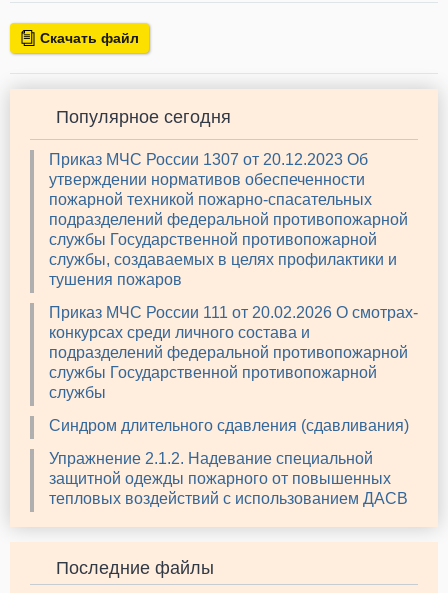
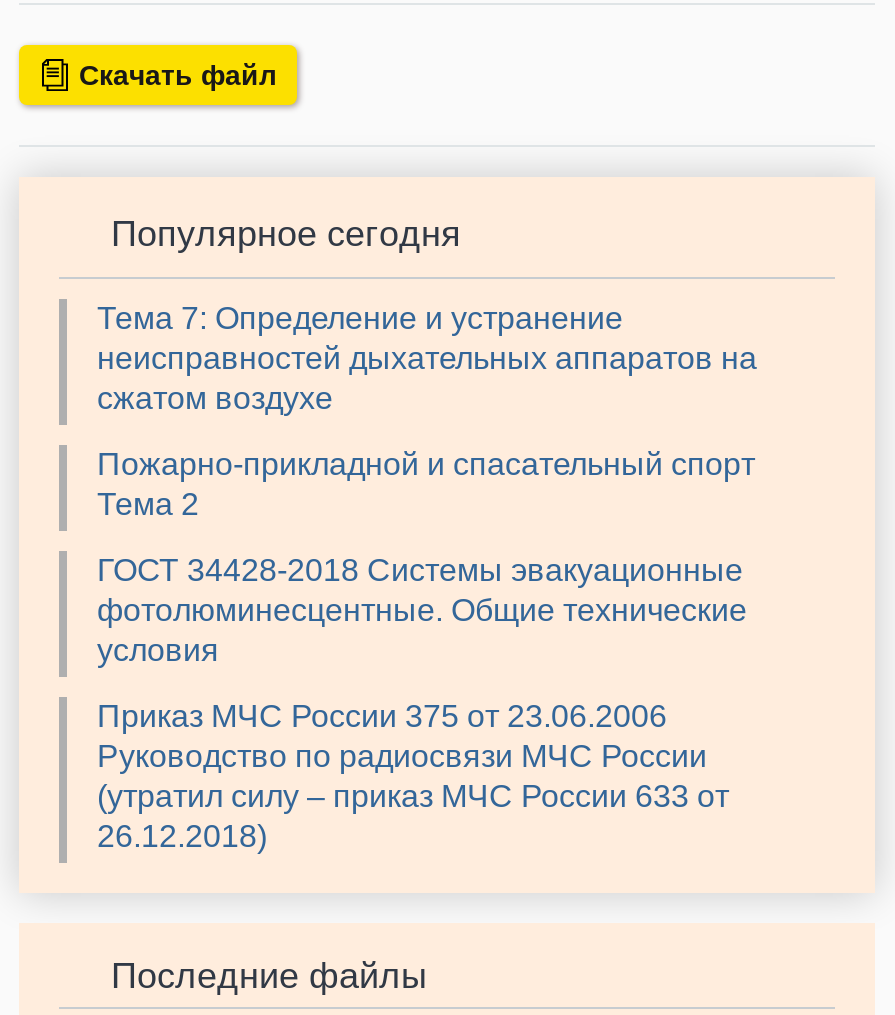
[49,151,408,288] Приказ МЧС России 1307 от 20.12.2023 Об | утверждении нормативов обеспеченности | пожарной техникой пожарно-спасательных | подразделений федеральной противопожарной | службы Государственной противопожарной | службы, создаваемых в целях профилактики и | тушения пожаров -> [97,301,757,415] Тема 7: Определение и устранение | неисправностей дыхательных аппаратов на | сжатом воздухе
[49,304,418,401] Приказ МЧС России 111 от 20.02.2026 О смотрах- | конкурсах среди личного состава и | подразделений федеральной противопожарной | службы Государственной противопожарной | службы -> [97,447,755,521] Пожарно-прикладной и спасательный спорт | Тема 2
[49,417,409,434] Синдром длительного сдавления (сдавливания) -> [97,553,747,667] ГОСТ 34428-2018 Системы эвакуационные | фотолюминесцентные. Общие технические | условия
[49,450,408,507] Упражнение 2.1.2. Надевание специальной | защитной одежды пожарного от повышенных | тепловых воздействий с использованием ДАСВ -> [97,699,729,853] Приказ МЧС России 375 от 23.06.2006 | Руководство по радиосвязи МЧС России | (утратил силу – приказ МЧС России 633 от | 26.12.2018)

